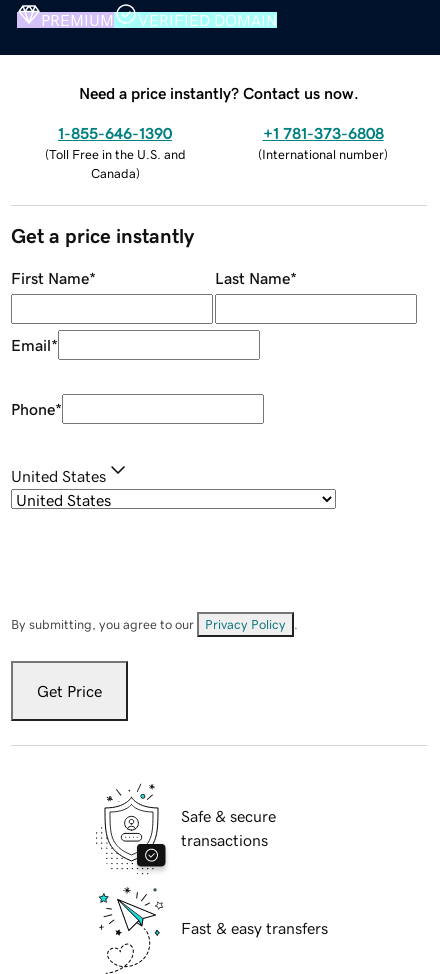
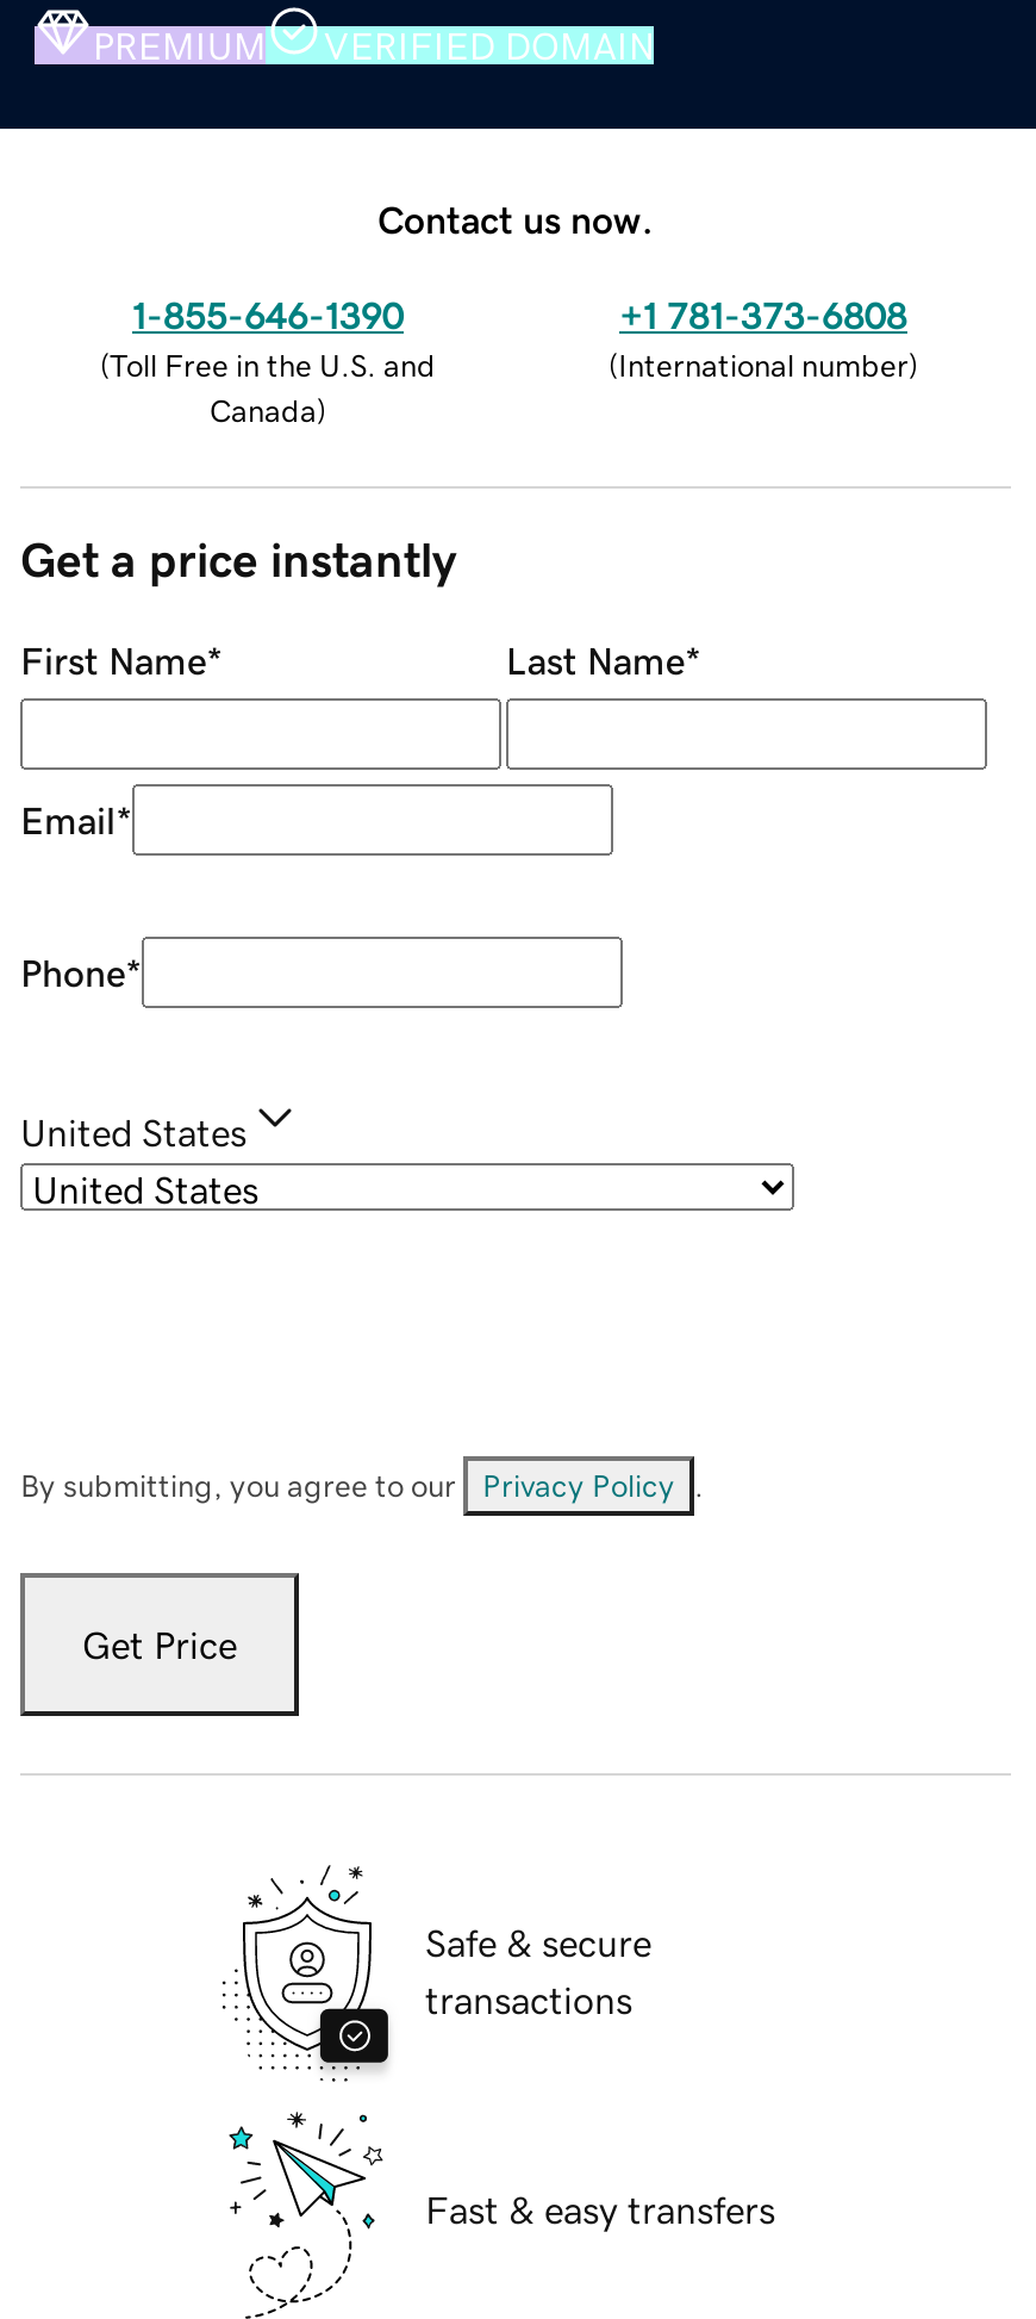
[79,85,359,101] Need a price instantly? Contact us now. -> [377,199,654,237] Contact us now.

